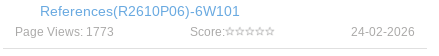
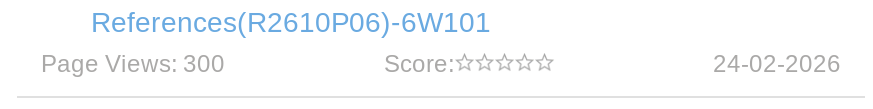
[15,25,114,39] Page Views: 1773 -> [41,50,225,78] Page Views: 300

